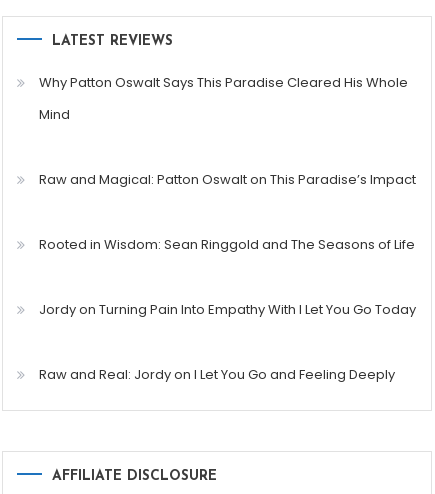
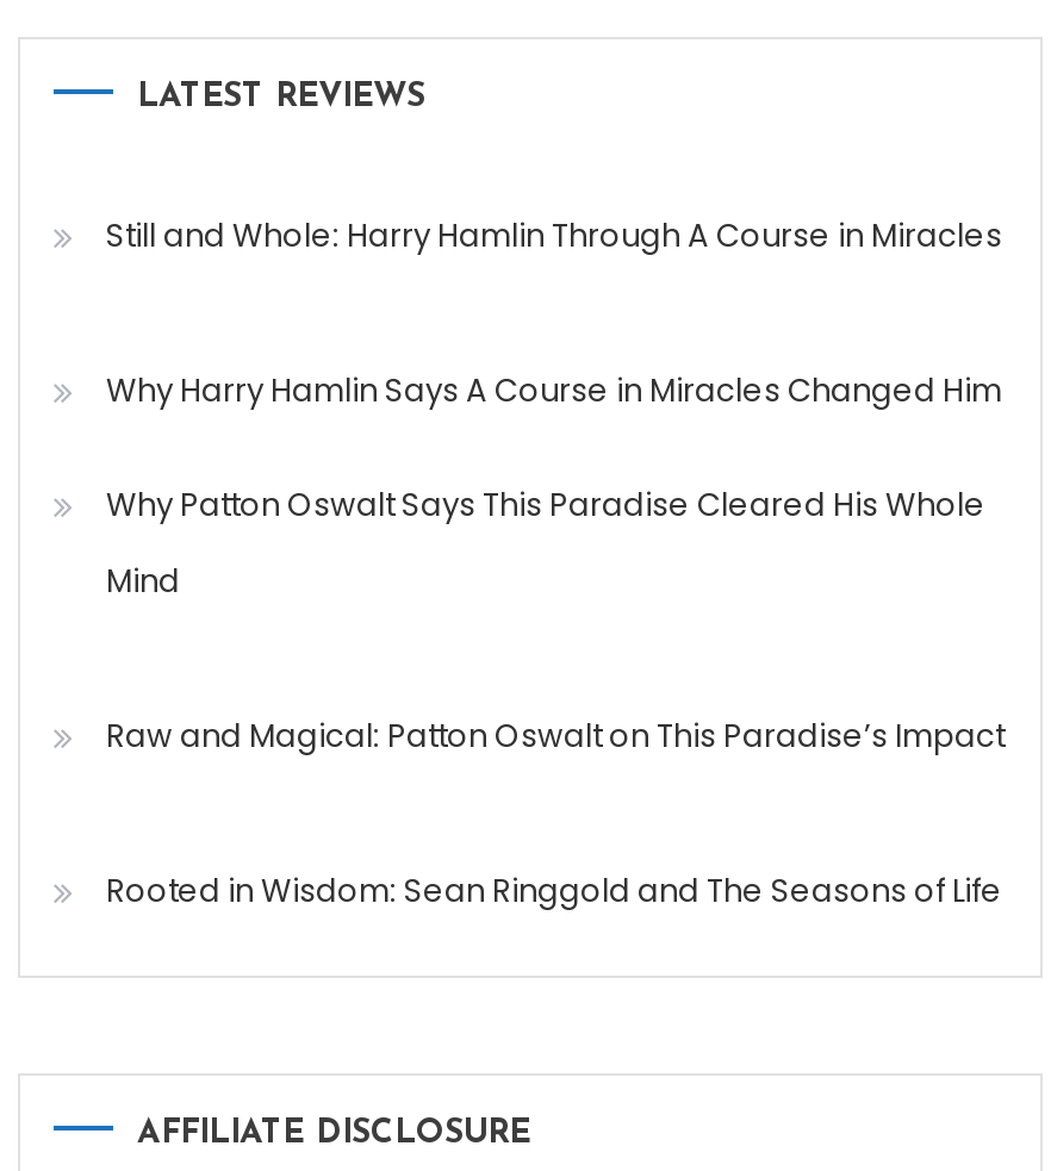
none -> [106,213,1002,414] Still and Whole: Harry Hamlin Through A Course in Miracles | Why Harry Hamlin Says A Course in Miracles Changed Him
moved [39,73,416,254] -> [106,483,1005,914]: Why Patton Oswalt Says This Paradise Cleared His Whole | Mind | Raw and Magical: Patton Oswalt on This Paradise’s Impact | Rooted in Wisdom: Sean Ringgold and The Seasons of Life
[39,300,416,384] Jordy on Turning Pain Into Empathy With I Let You Go Today | Raw and Real: Jordy on I Let You Go and Feeling Deeply -> none

